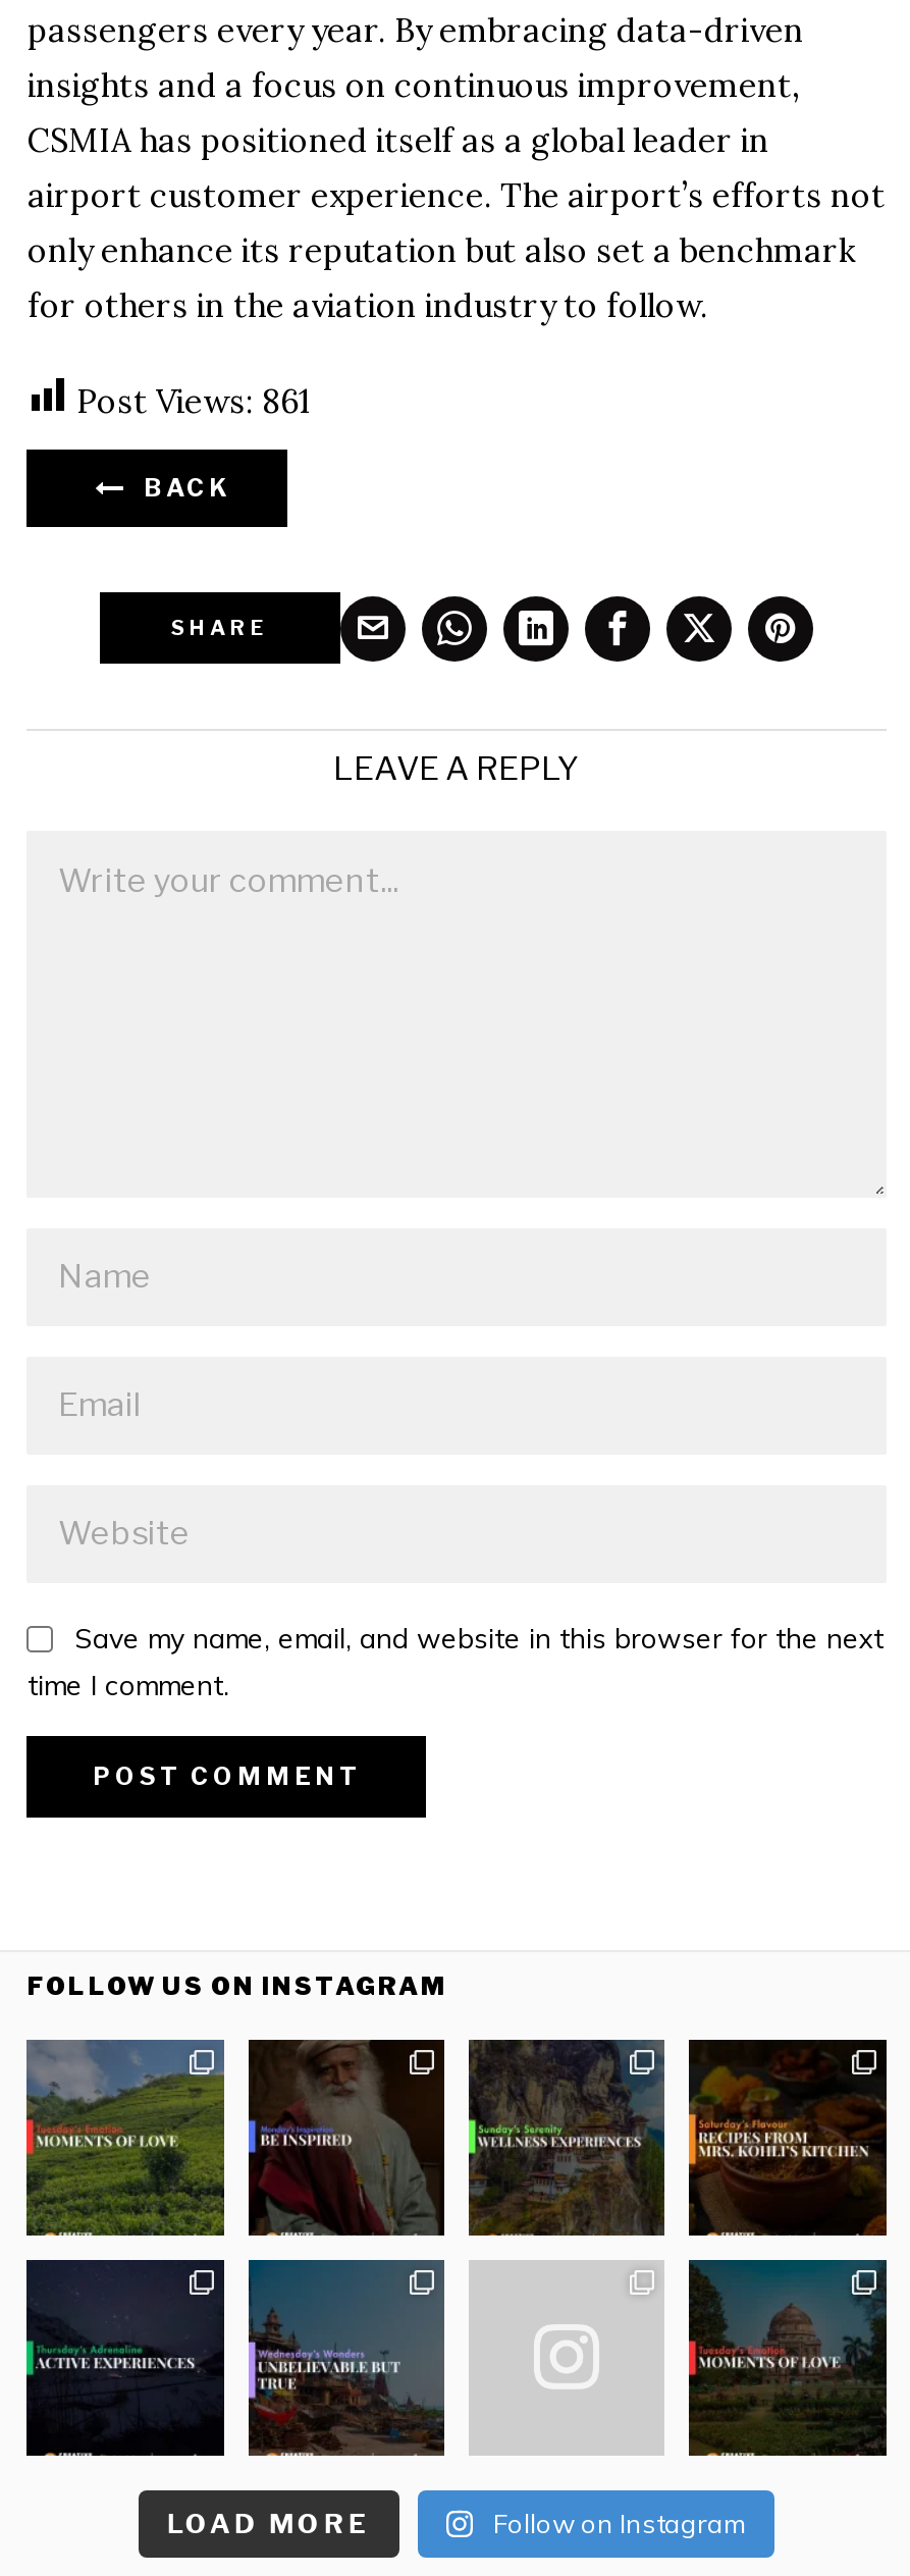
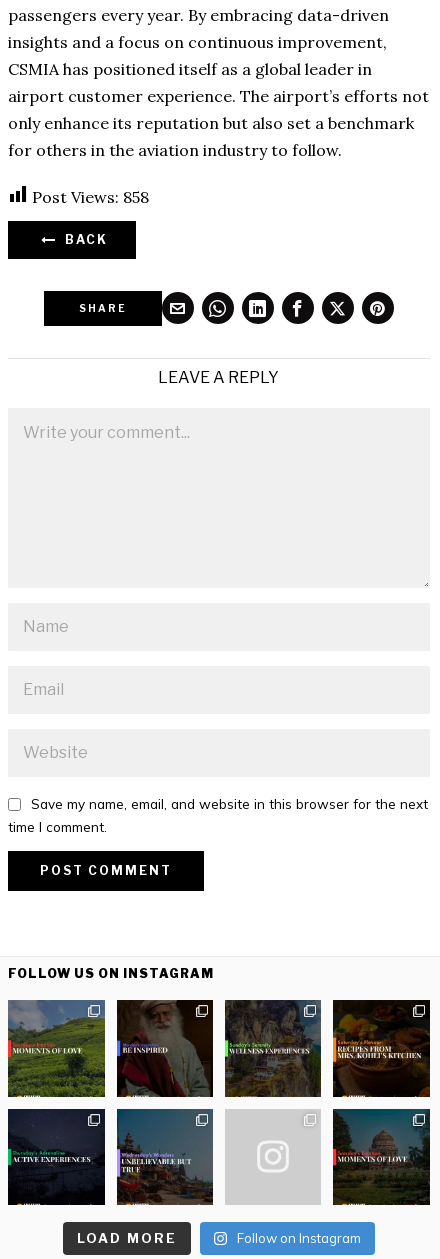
[76,380,313,421] Post Views: 861 -> [32,187,149,207] Post Views: 858

